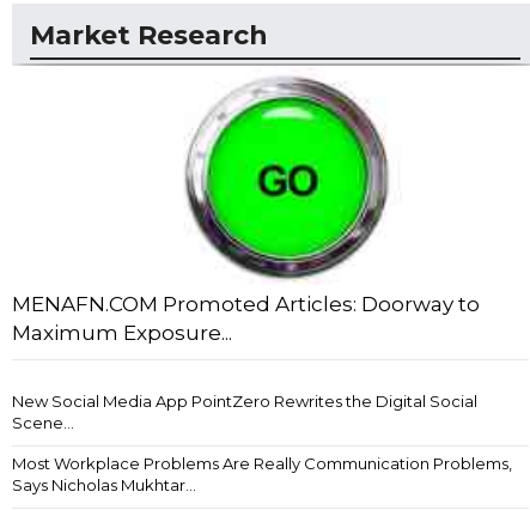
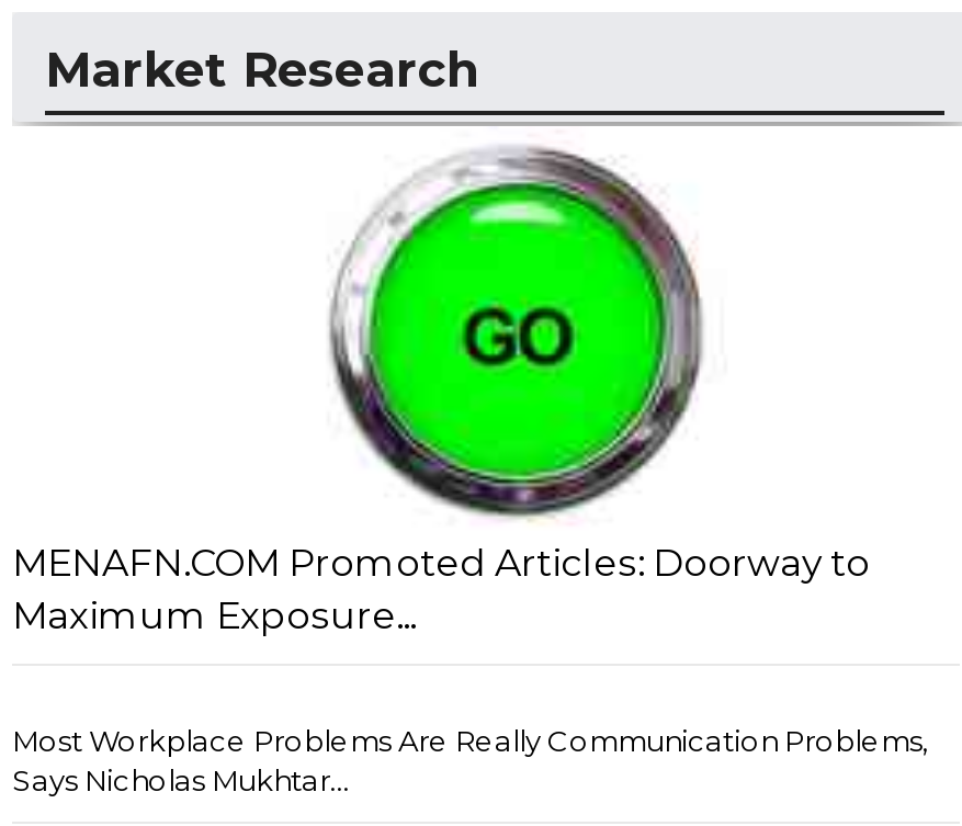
[12,392,477,432] New Social Media App PointZero Rewrites the Digital Social | Scene... -> none

